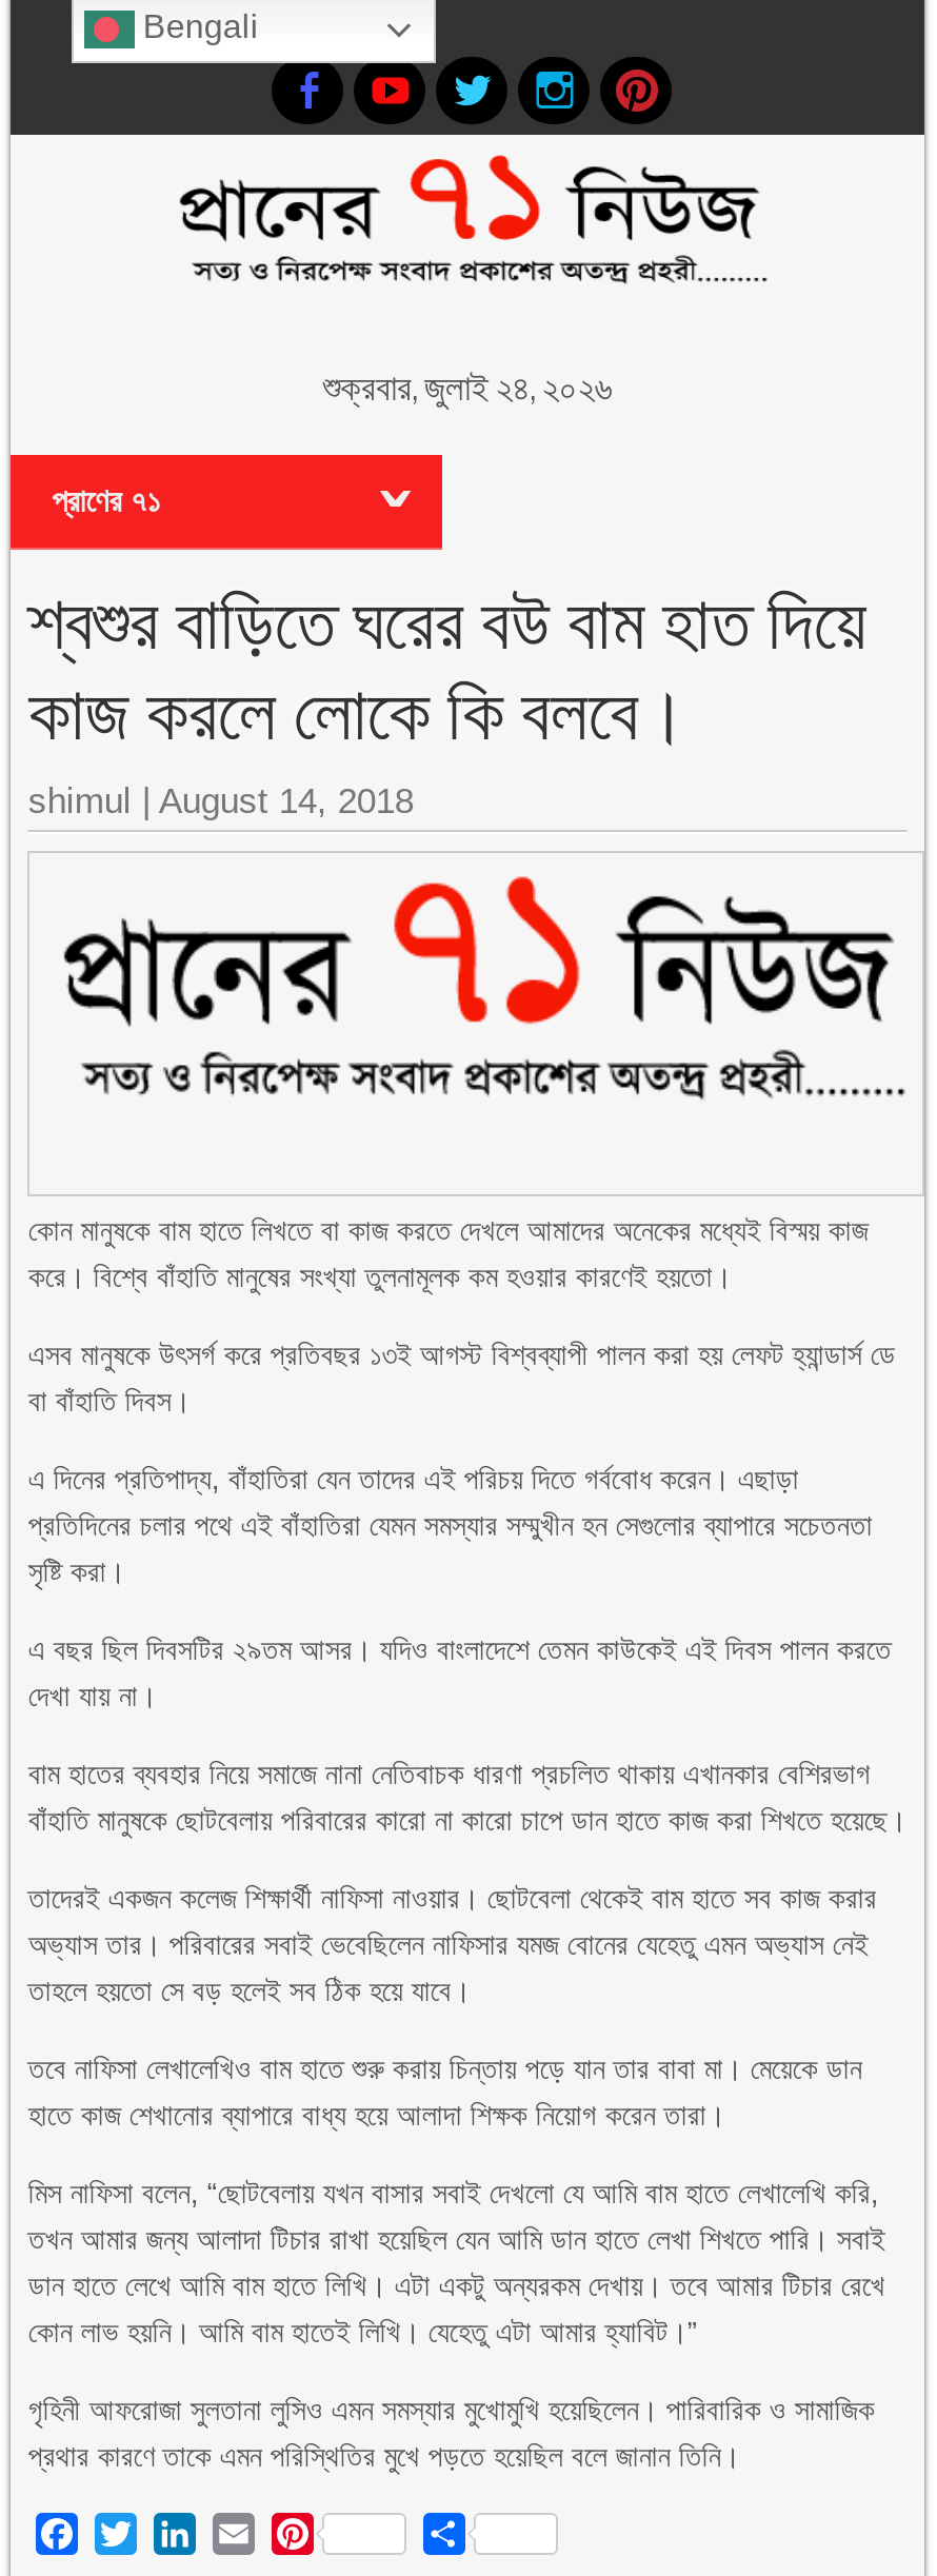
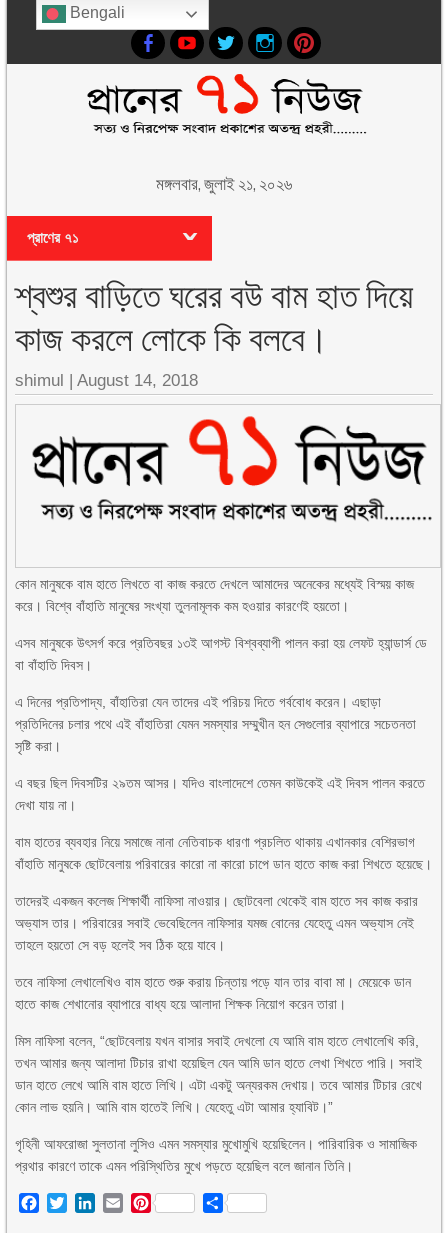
[323,358,612,411] শুক্রবার, জুলাই ২৪, ২০২৬ -> [156,170,292,195] মঙ্গলবার, জুলাই ২১, ২০২৬

